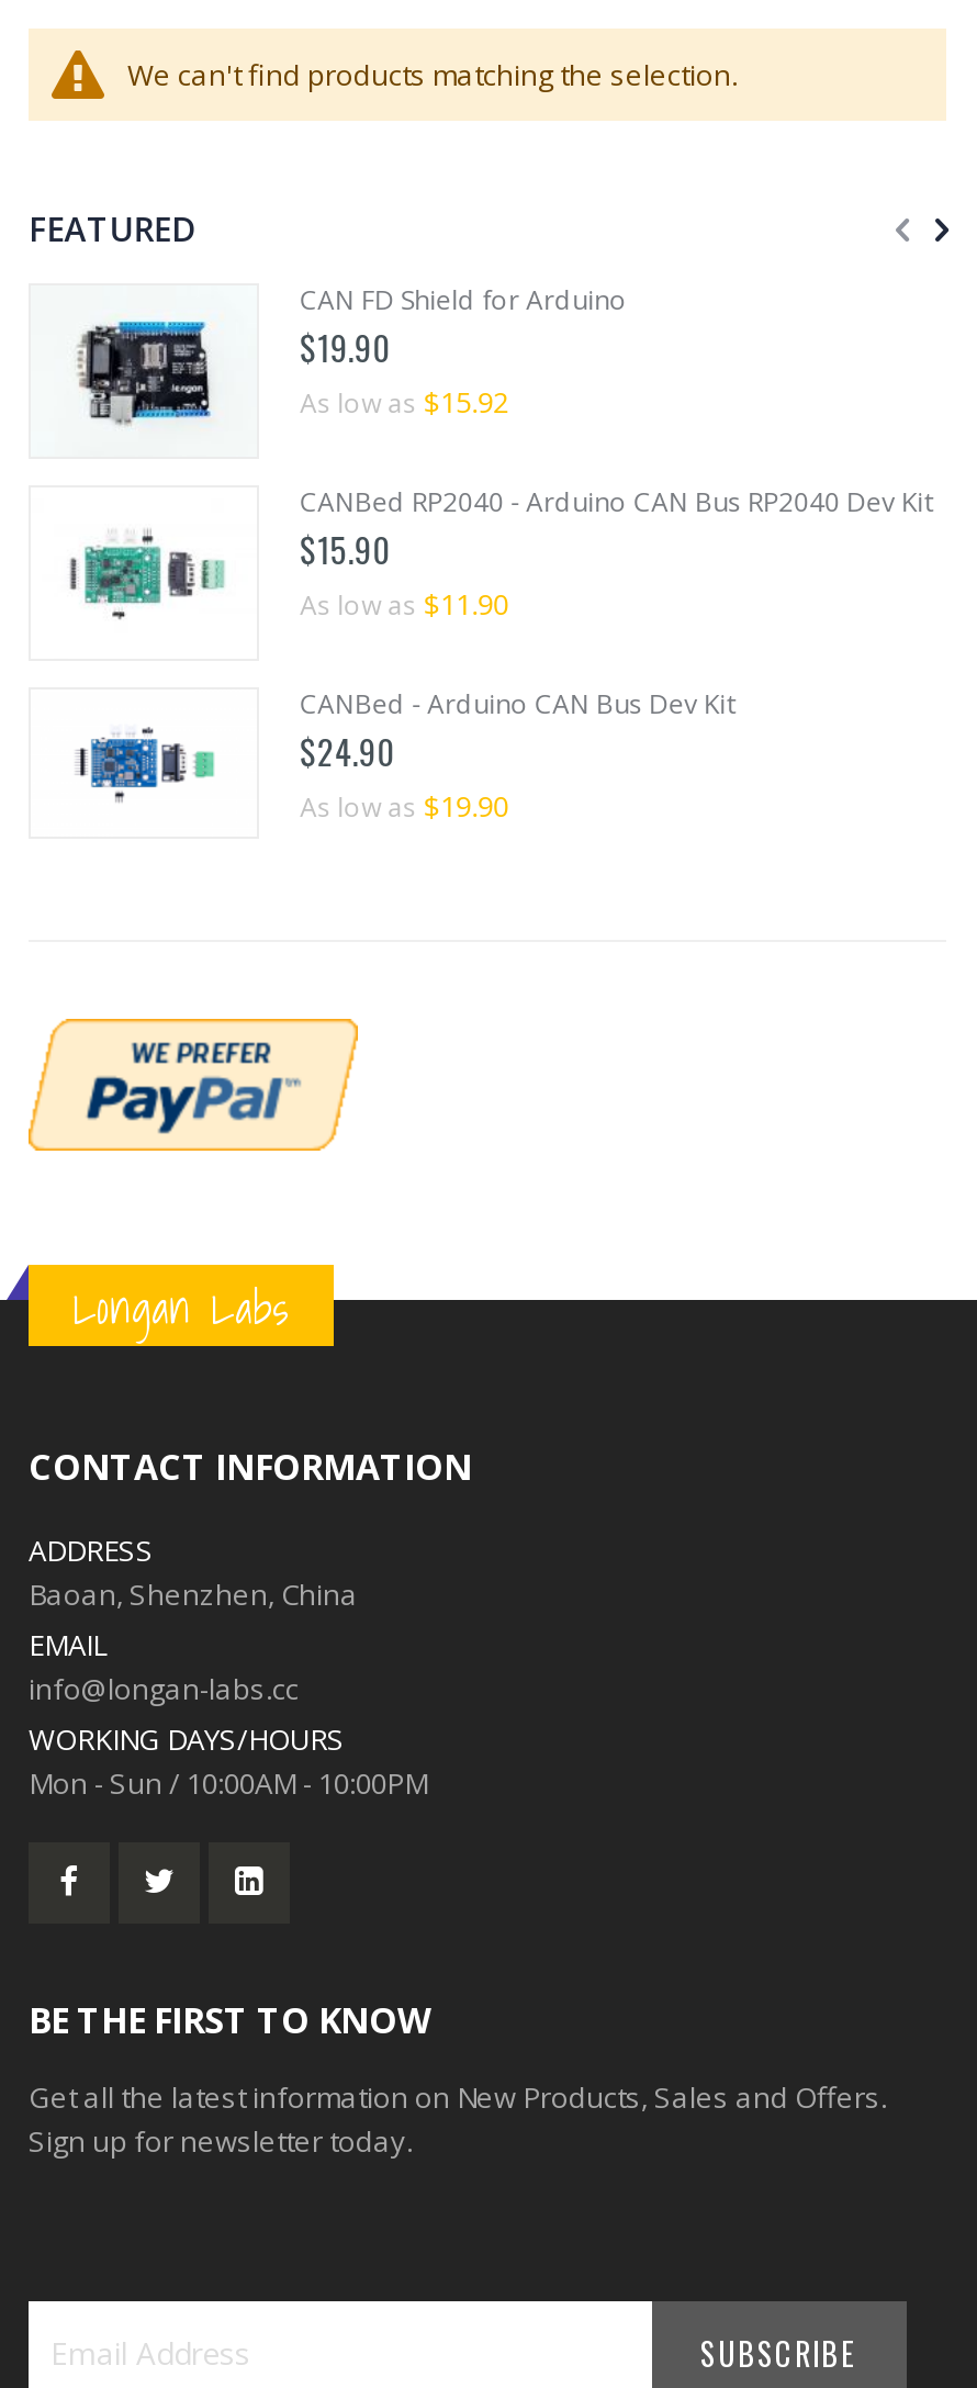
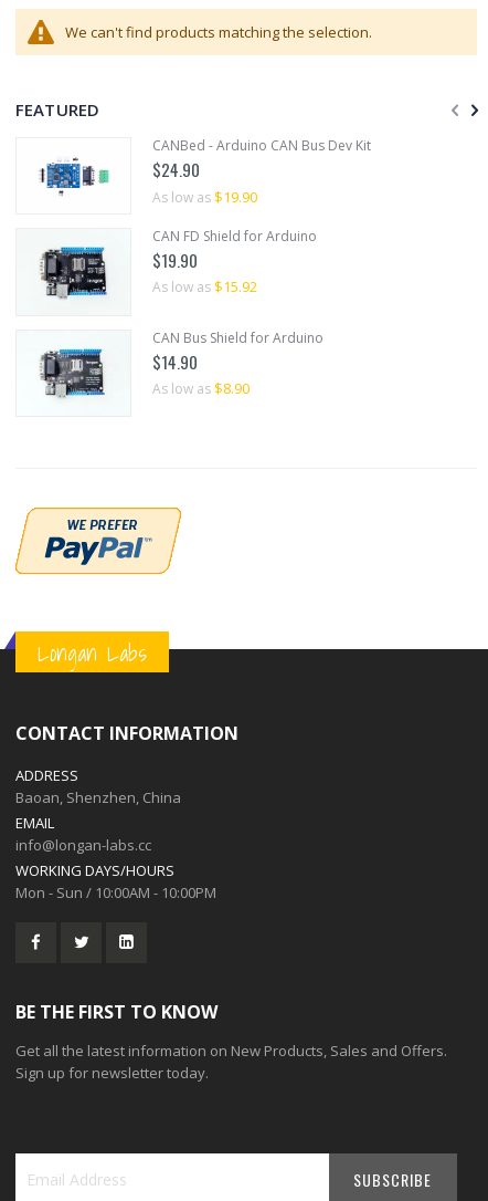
moved [300,282,627,421] -> [152,227,317,297]: CAN FD Shield for Arduino | $19.90 | As low as $15.92
moved [77,318,213,426] -> [40,347,106,398]: [image]
[300,484,932,623] CANBed RP2040 - Arduino CAN Bus RP2040 Dev Kit | $15.90 | As low as $11.90 -> none
[68,501,224,619] [image] -> [40,246,108,305] [image]
moved [300,685,735,825] -> [152,136,371,207]: CANBed - Arduino CAN Bus Dev Kit | $24.90 | As low as $19.90
none -> [152,328,323,398] CAN Bus Shield for Arduino | $14.90 | As low as $8.90

